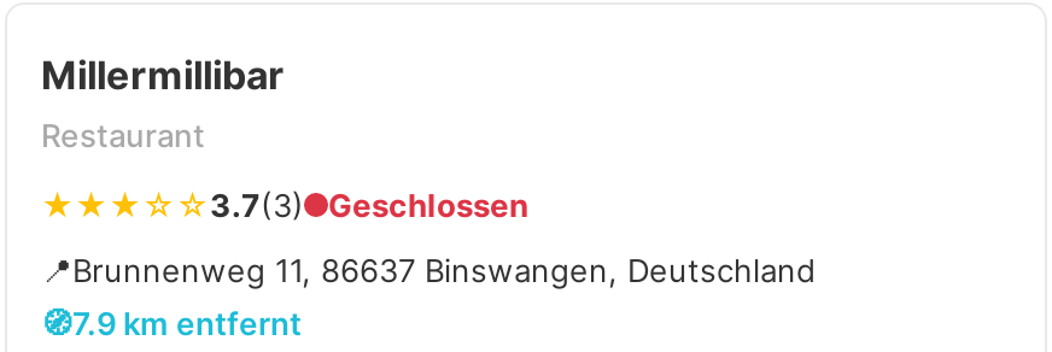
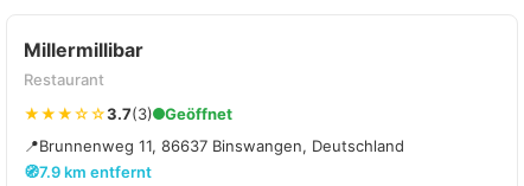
[328,186,528,224] Geschlossen -> [165,104,232,123] Geöffnet

